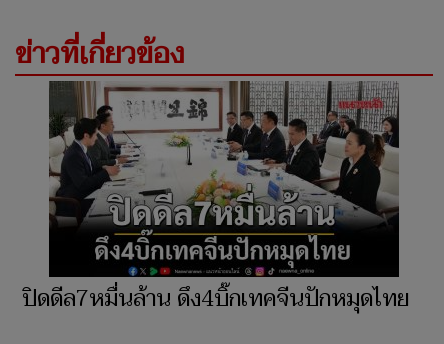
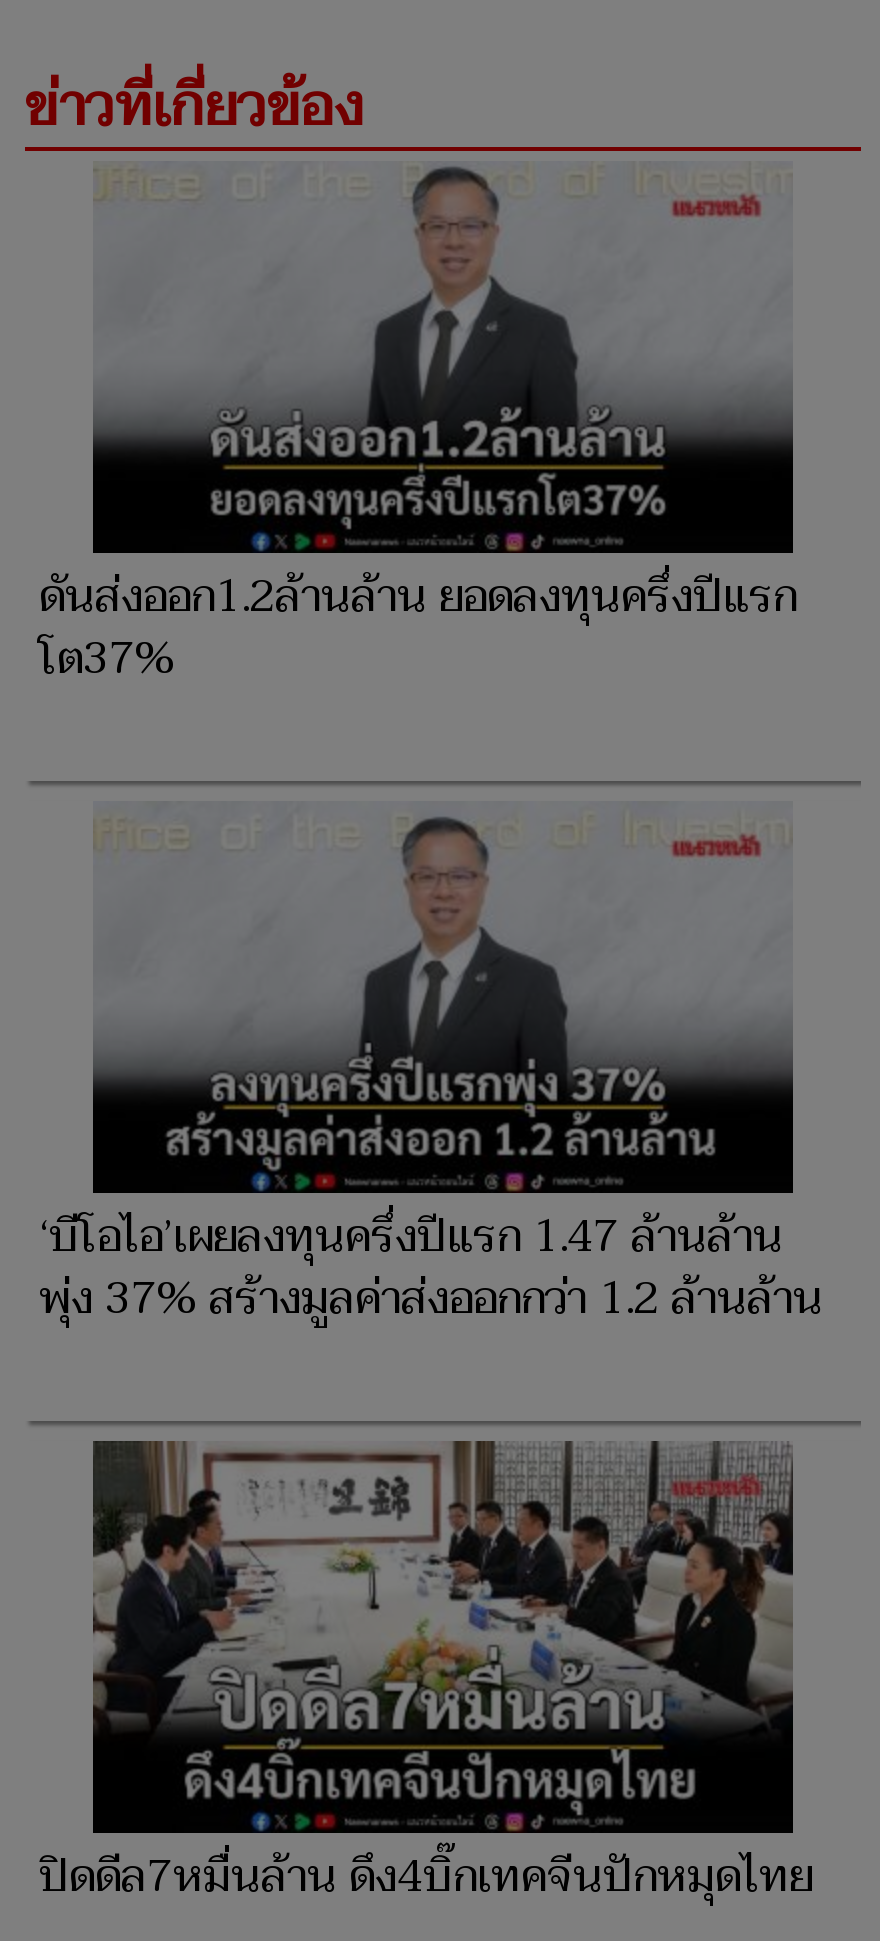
none -> [39,163,797,696] [image] | ดันส่งออก1.2ล้านล้าน ยอดลงทุนครึ่งปีแรก | โต37%
none -> [39,803,823,1336] [image] | ‘บีโอไอ’เผยลงทุนครึ่งปีแรก 1.47 ล้านล้าน | พุ่ง 37% สร้างมูลค่าส่งออกกว่า 1.2 ล้านล้าน

